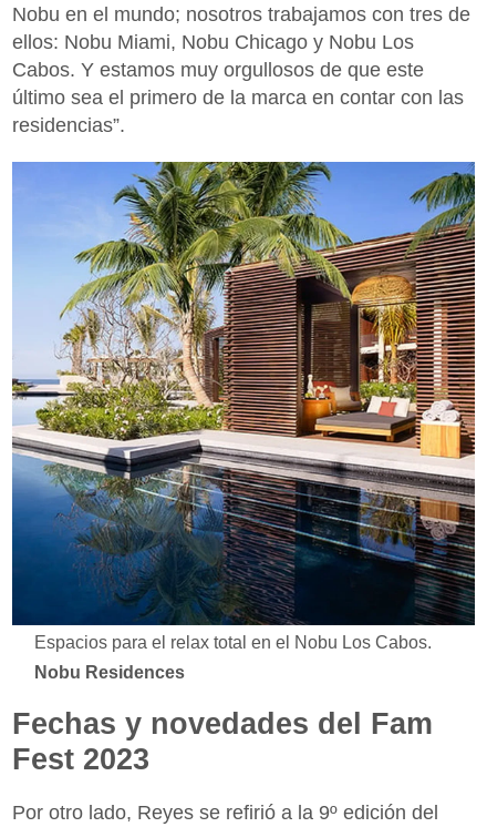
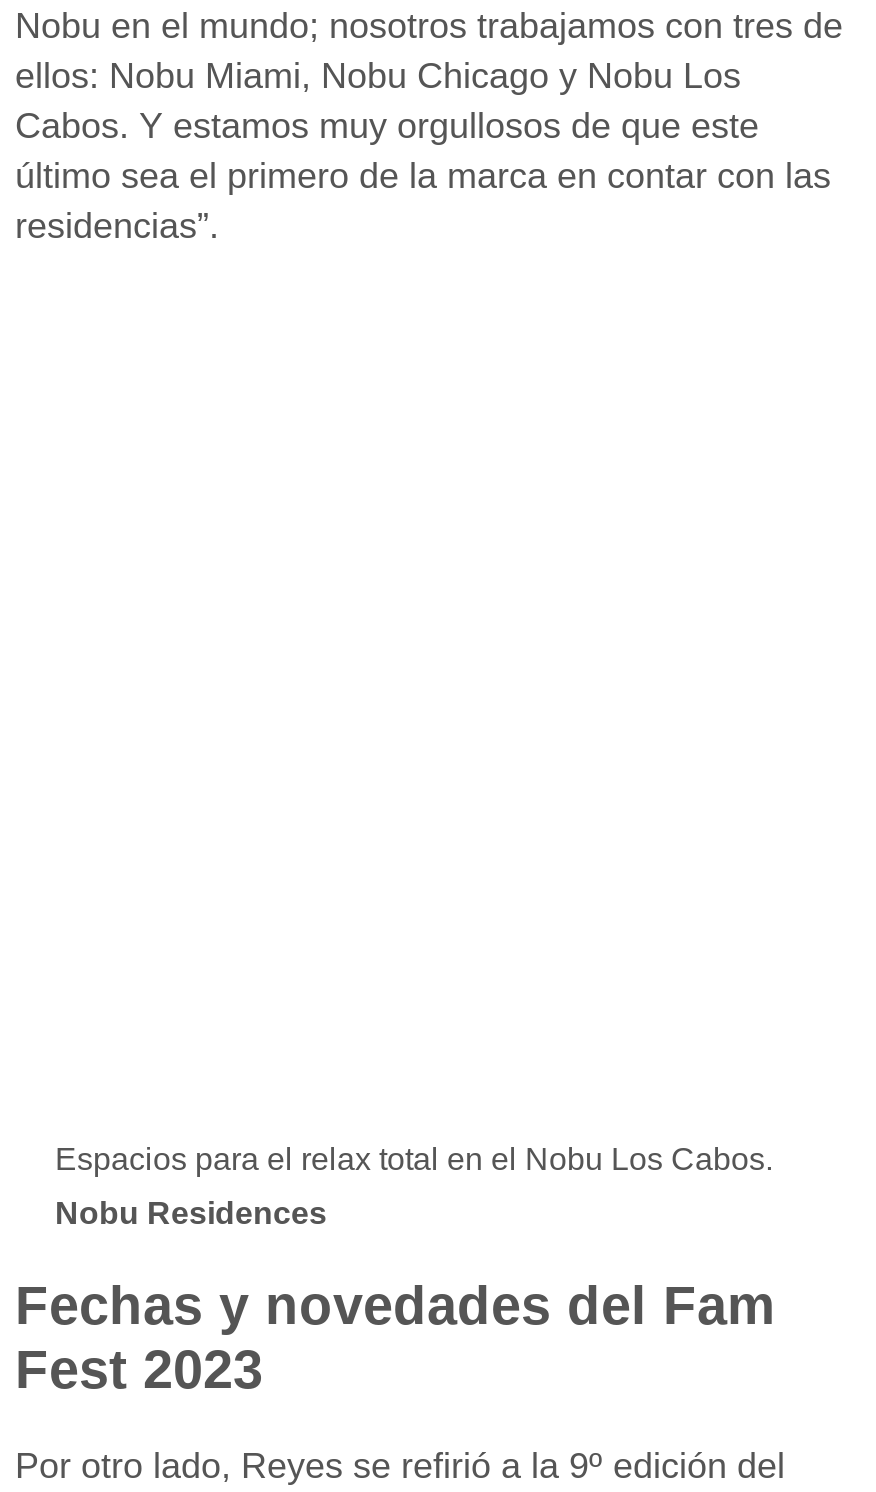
[11,161,476,626] [image] -> none

